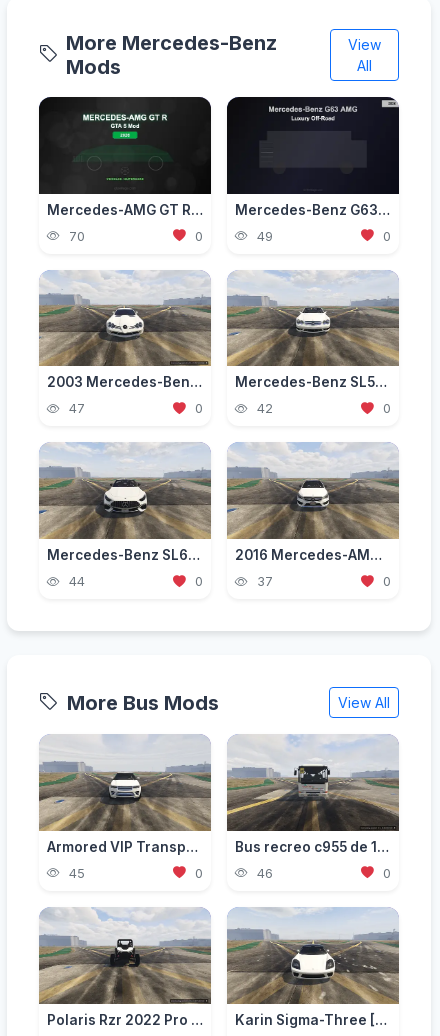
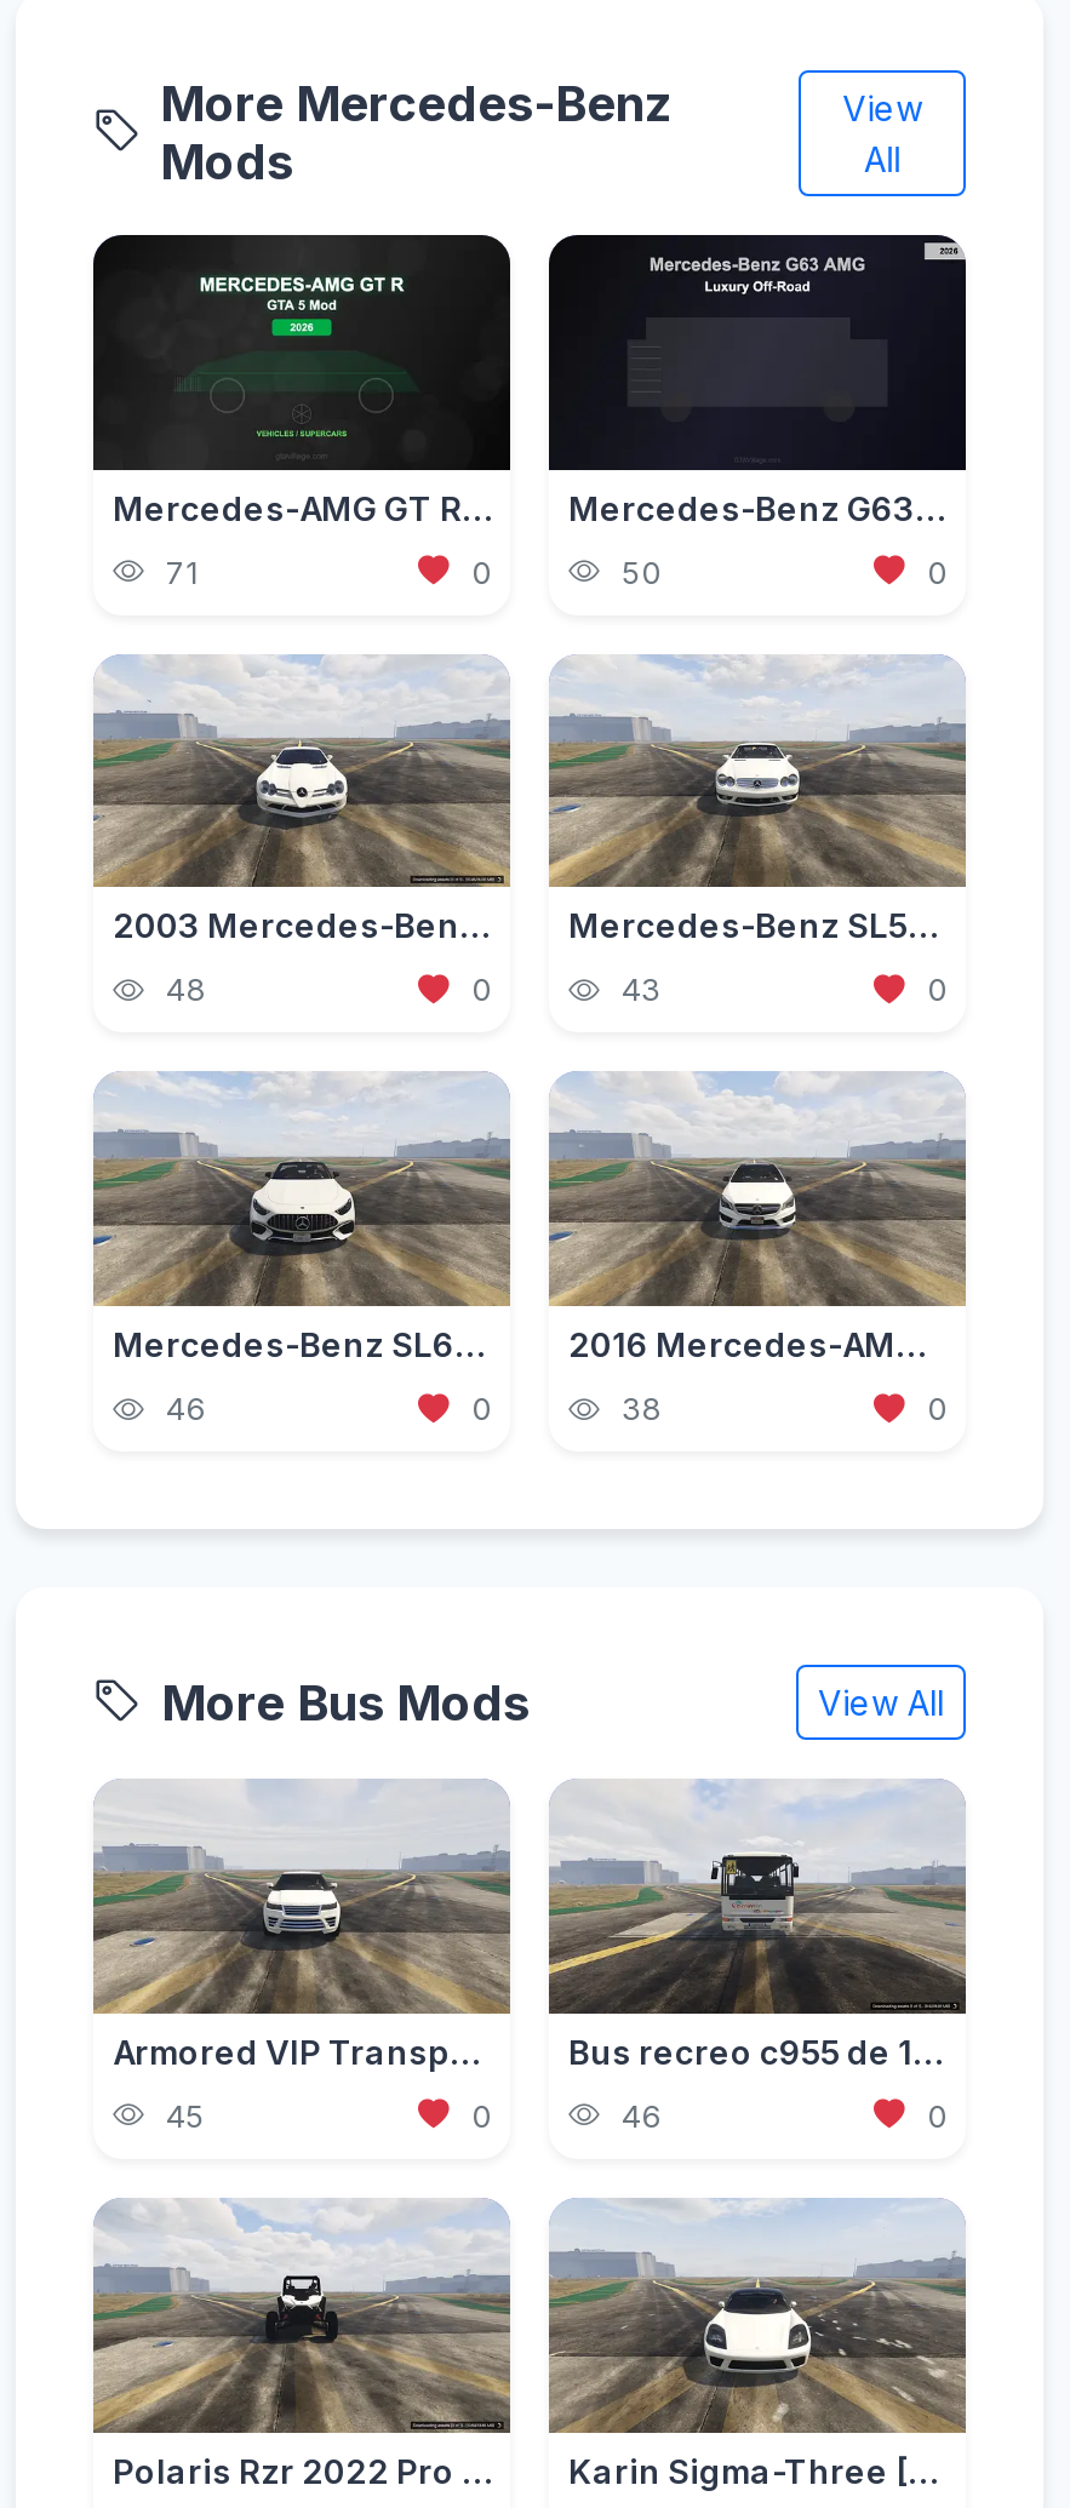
[69,229,85,244] 70 -> [166,554,198,590] 71
[257,229,273,244] 49 -> [622,554,660,590] 50
[69,401,85,416] 47 -> [166,972,205,1009] 48
[257,401,273,416] 42 -> [622,972,660,1009] 43
[69,574,85,589] 44 -> [166,1391,205,1428] 46
[257,574,273,589] 37 -> [622,1391,660,1428] 38

